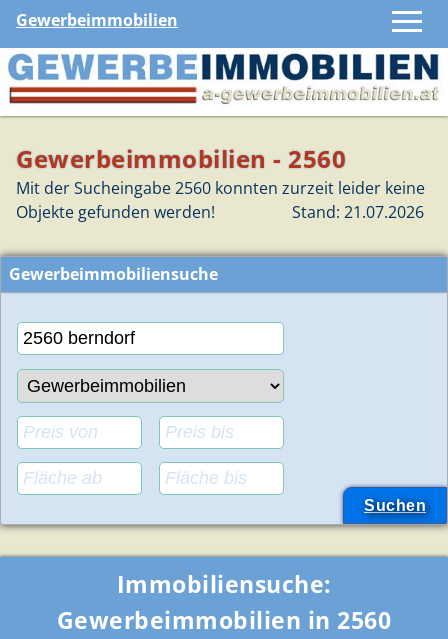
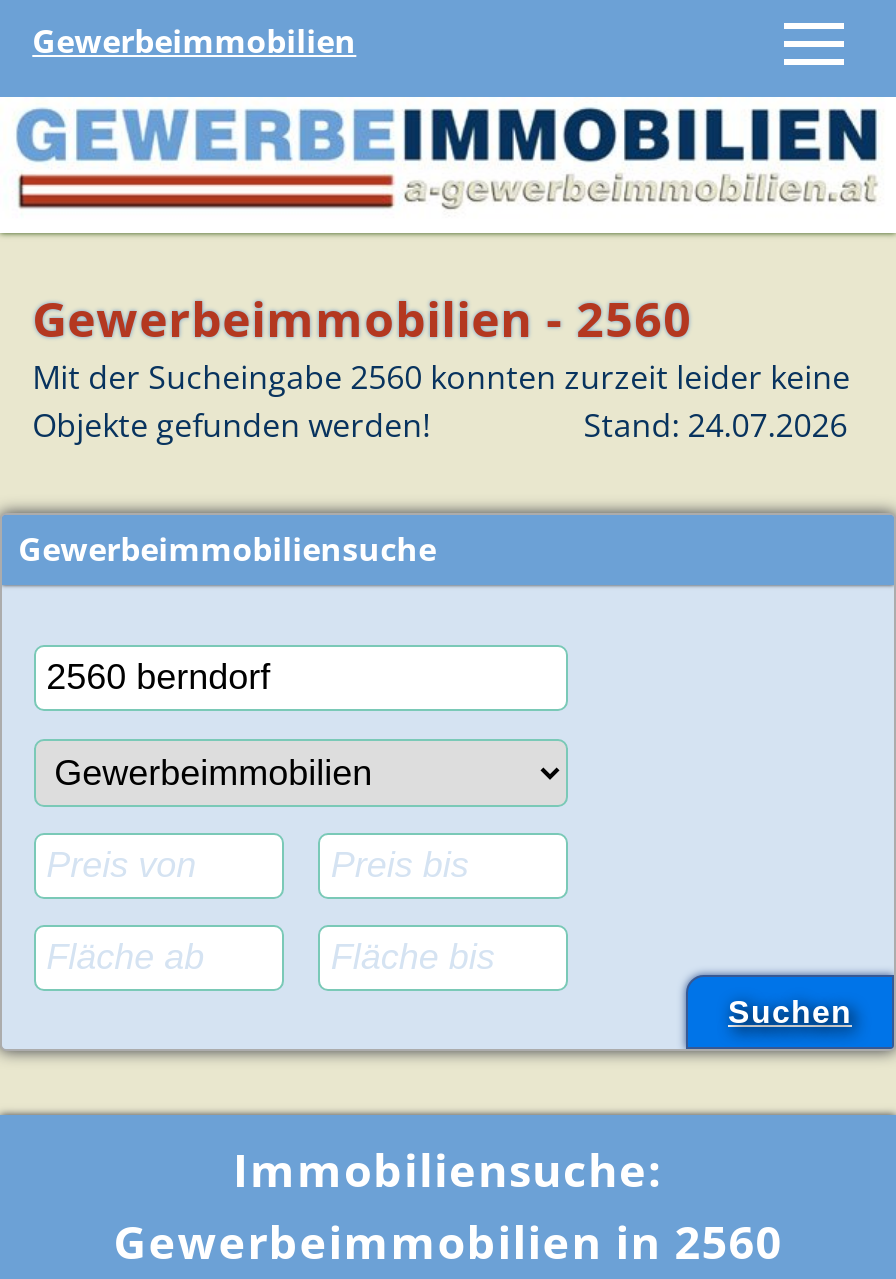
[292,201,424,223] Stand: 21.07.2026 -> [584,403,848,447] Stand: 24.07.2026

